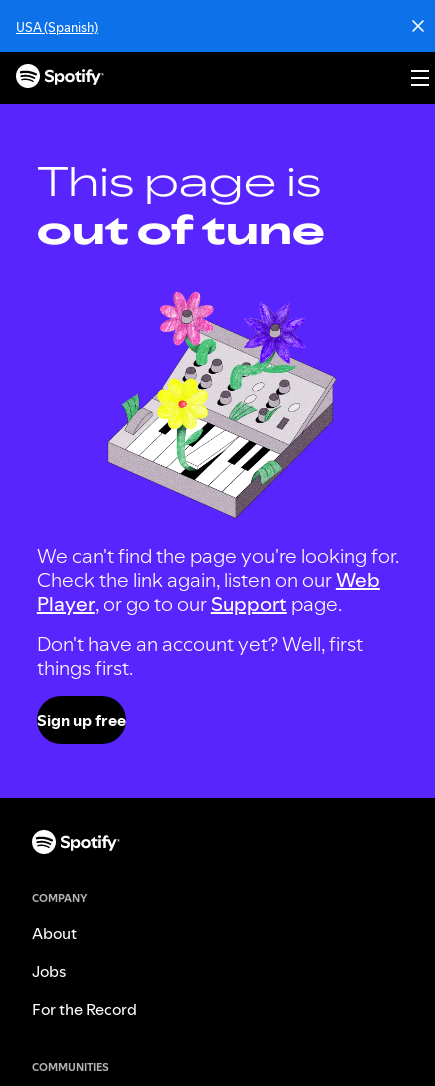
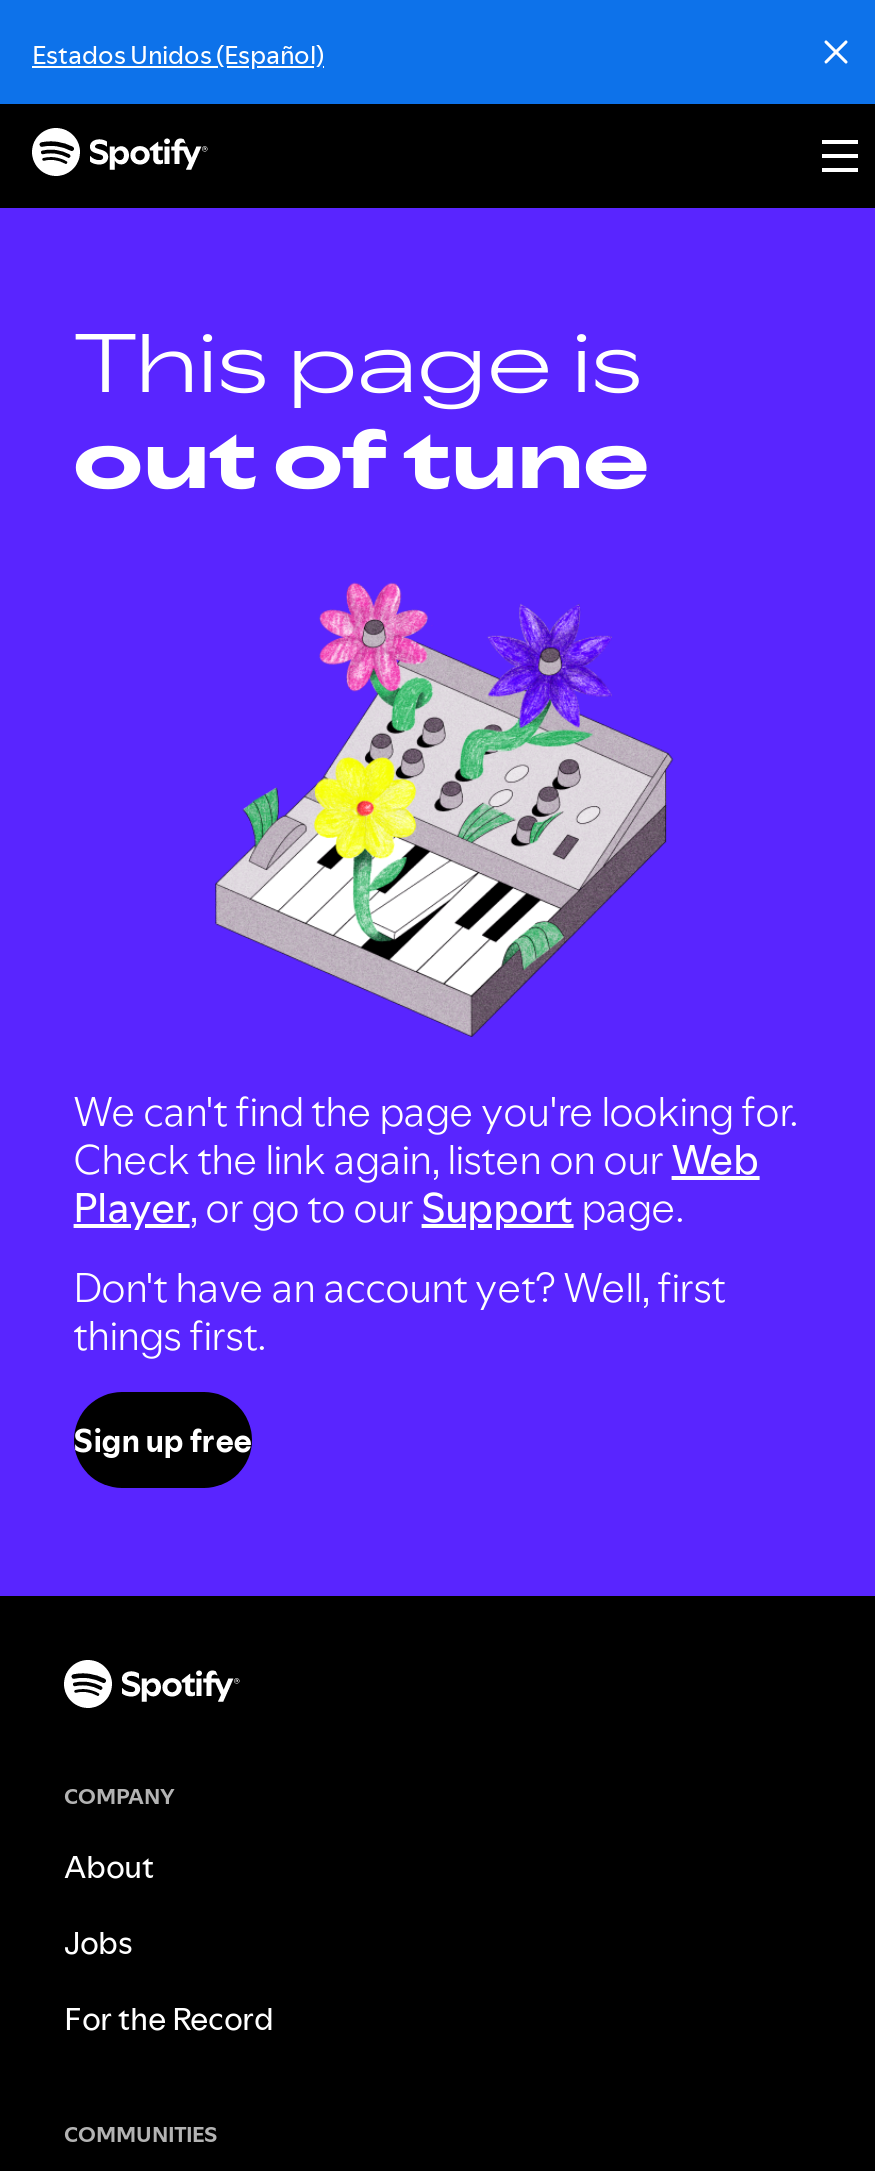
[16,18,98,36] USA (Spanish) -> [32,36,324,72] Estados Unidos (Español)

